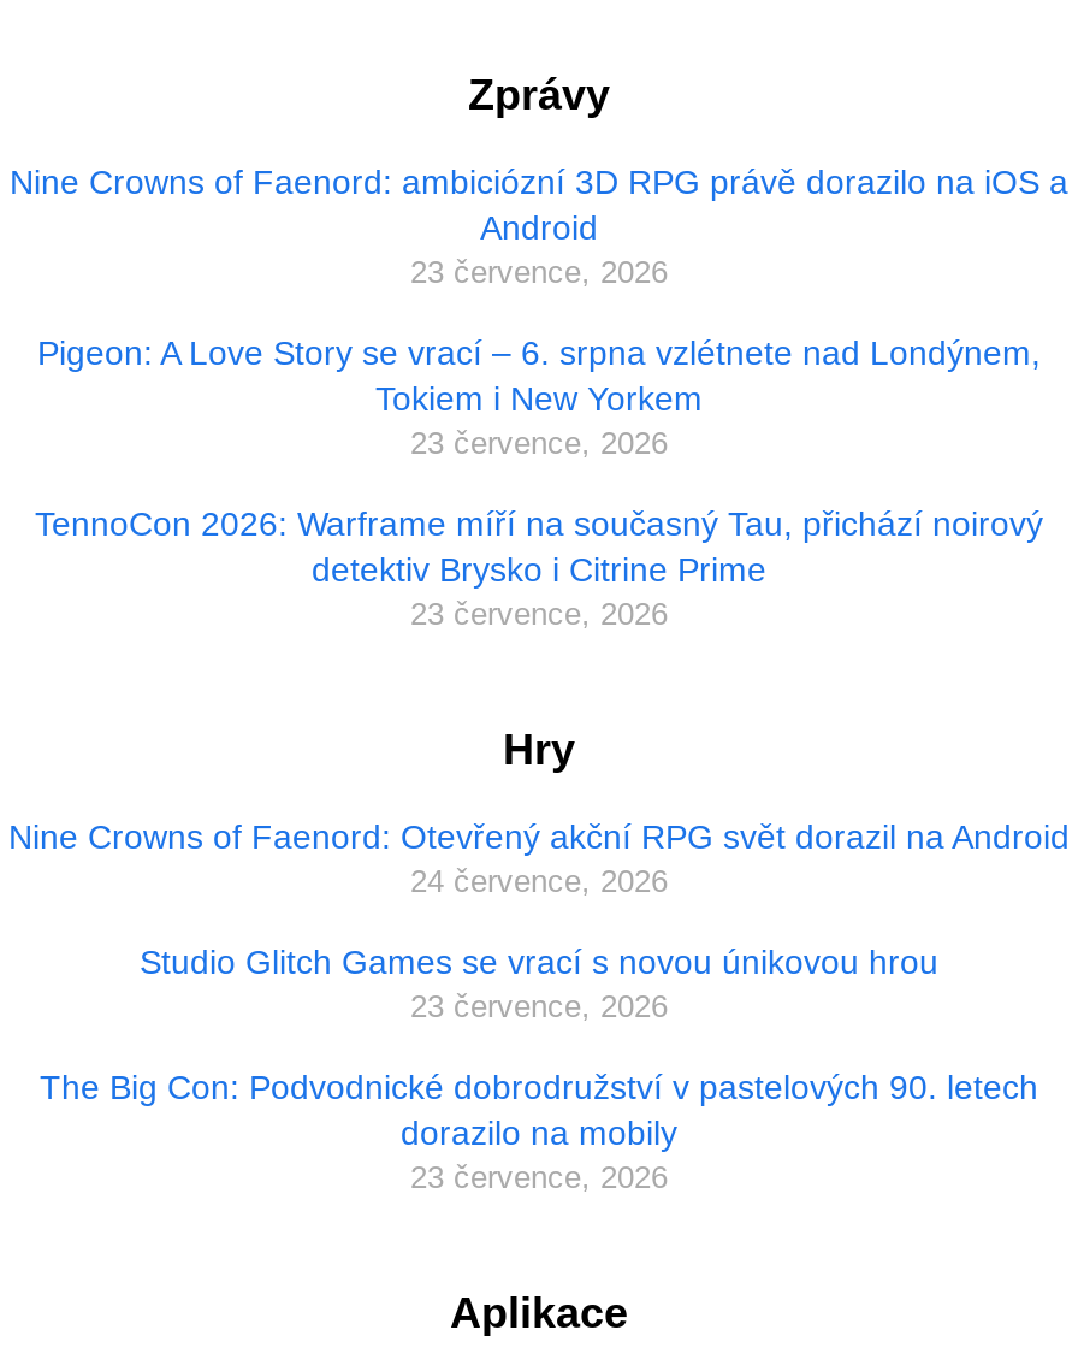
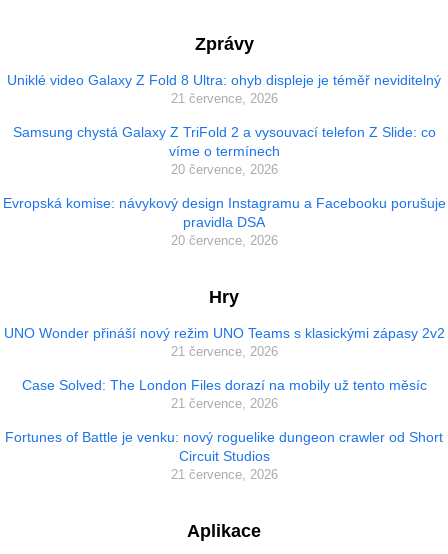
[10,163,1068,290] Nine Crowns of Faenord: ambiciózní 3D RPG právě dorazilo na iOS a | Android | 23 července, 2026 -> [7,72,441,106] Uniklé video Galaxy Z Fold 8 Ultra: ohyb displeje je téměř neviditelný | 21 července, 2026
[37,334,1041,461] Pigeon: A Love Story se vrací – 6. srpna vzlétnete nad Londýnem, | Tokiem i New Yorkem | 23 července, 2026 -> [12,124,435,177] Samsung chystá Galaxy Z TriFold 2 a vysouvací telefon Z Slide: co | víme o termínech | 20 července, 2026
[35,505,1043,632] TennoCon 2026: Warframe míří na současný Tau, přichází noirový | detektiv Brysko i Citrine Prime | 23 července, 2026 -> [2,195,445,248] Evropská komise: návykový design Instagramu a Facebooku porušuje | pravidla DSA | 20 července, 2026
[8,818,1070,899] Nine Crowns of Faenord: Otevřený akční RPG svět dorazil na Android | 24 července, 2026 -> [3,325,444,359] UNO Wonder přináší nový režim UNO Teams s klasickými zápasy 2v2 | 21 července, 2026
[140,943,938,1025] Studio Glitch Games se vrací s novou únikovou hrou | 23 července, 2026 -> [21,377,426,411] Case Solved: The London Files dorazí na mobily už tento měsíc | 21 července, 2026
[40,1068,1038,1196] The Big Con: Podvodnické dobrodružství v pastelových 90. letech | dorazilo na mobily | 23 července, 2026 -> [5,429,443,482] Fortunes of Battle je venku: nový roguelike dungeon crawler od Short | Circuit Studios | 21 července, 2026

